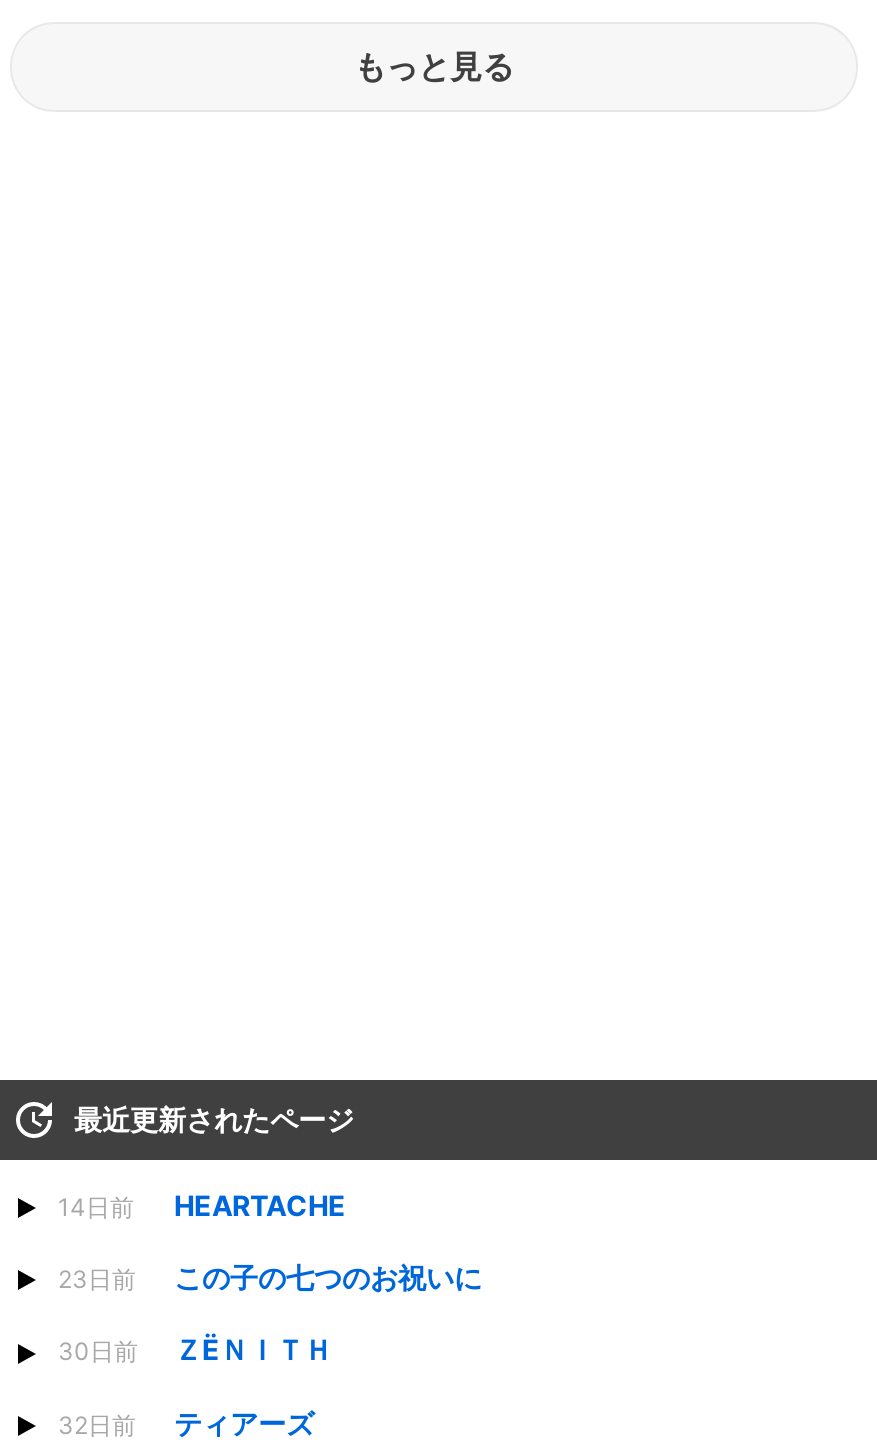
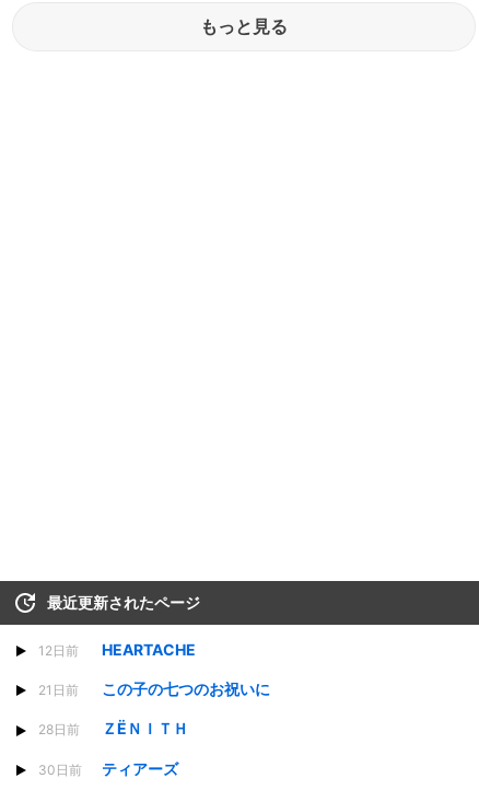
[58,1188,346,1222] 14日前 HEARTACHE -> [38,640,196,659] 12日前 HEARTACHE
[58,1260,482,1294] 23日前 この子の七つのお祝いに -> [38,680,270,698] 21日前 この子の七つのお祝いに
[58,1337,138,1367] 30日前 -> [38,722,80,738] 28日前
[58,1405,314,1439] 32日前 ティアーズ -> [38,759,178,778] 30日前 ティアーズ

